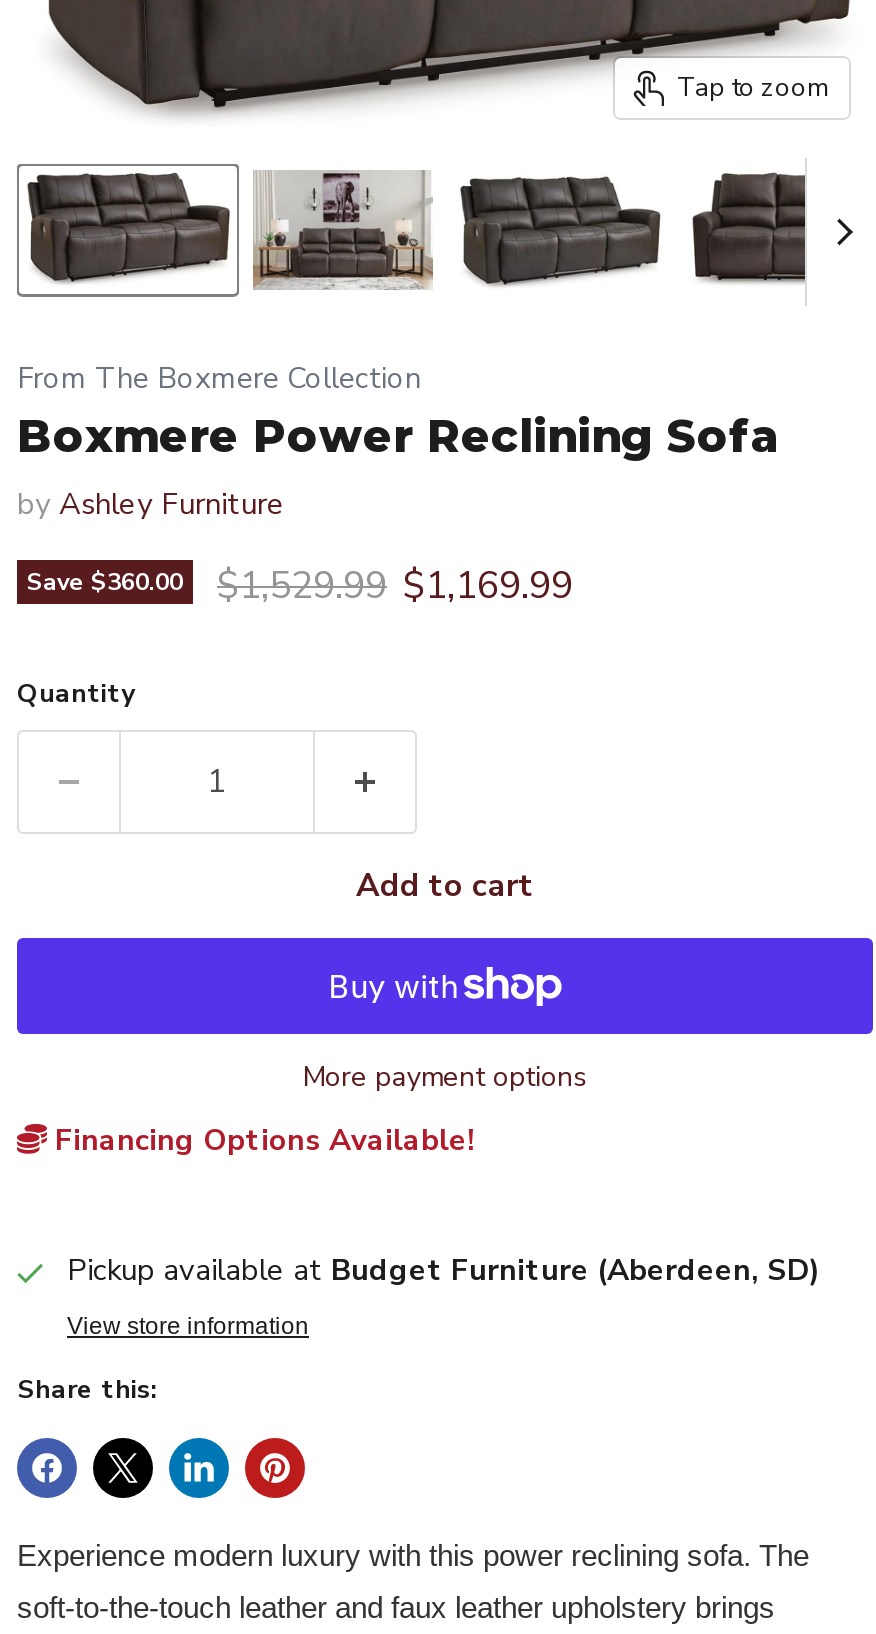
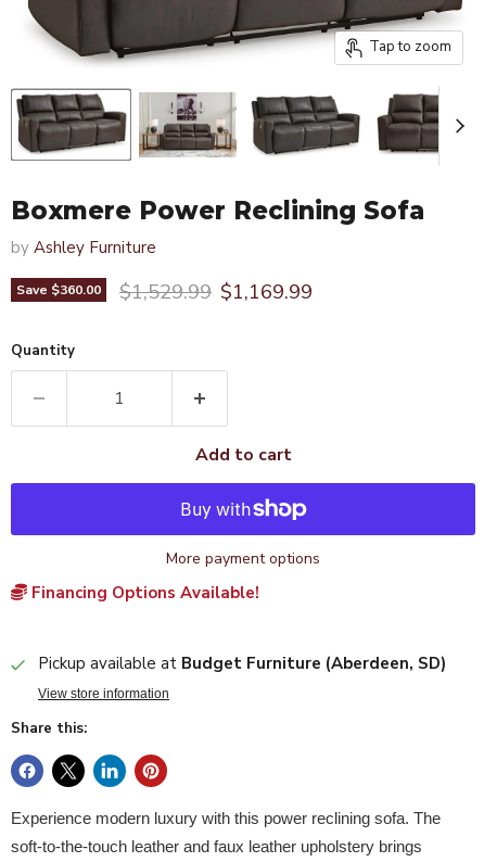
[17,358,421,398] From The Boxmere Collection -> none

